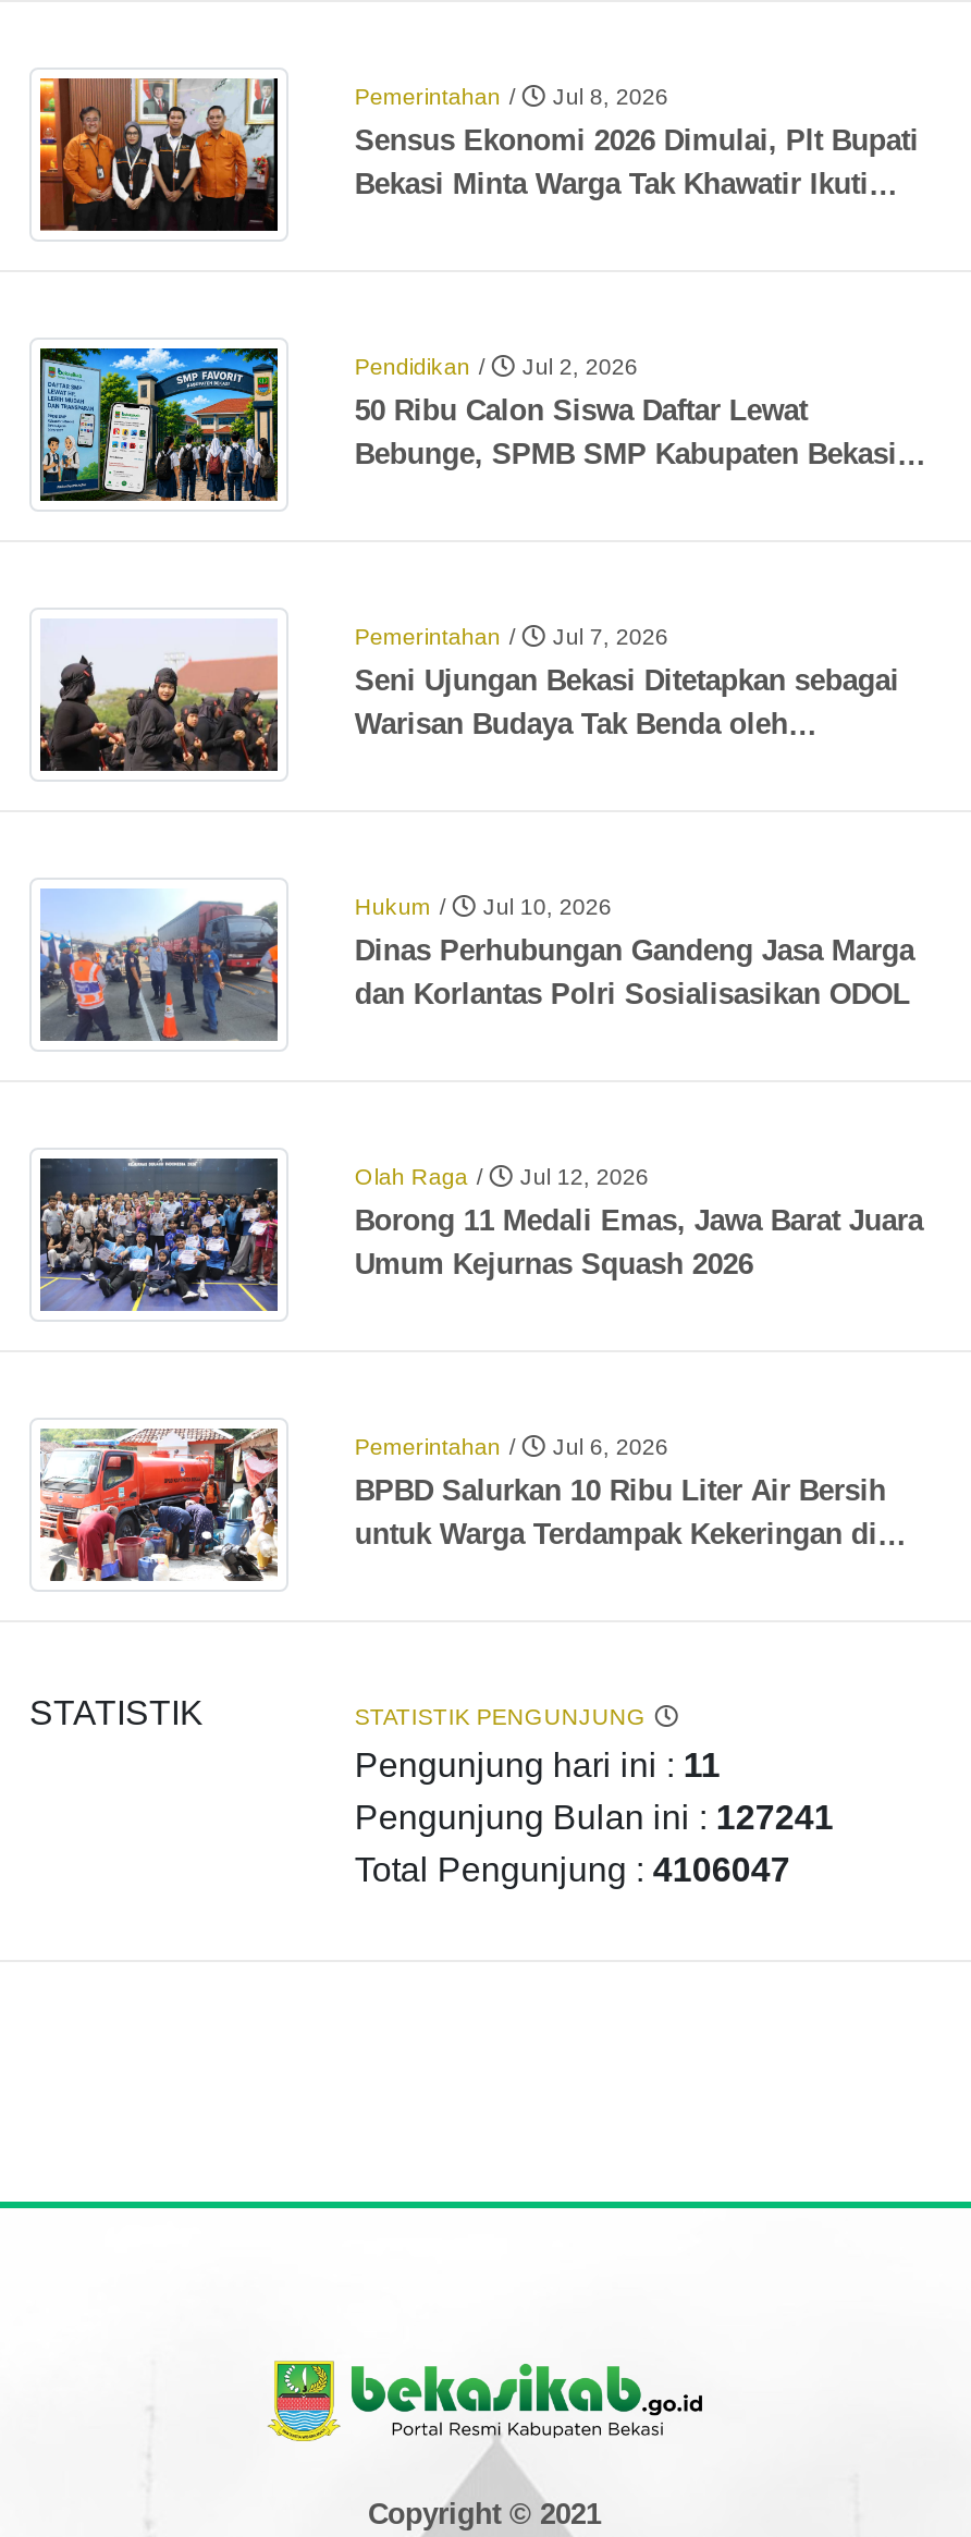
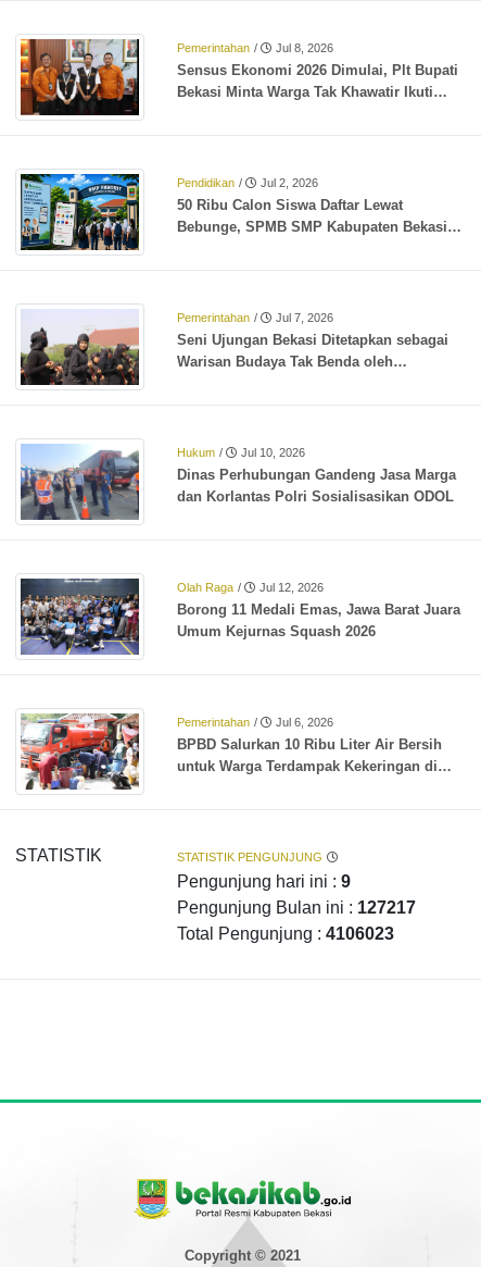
[354,1747,720,1784] Pengunjung hari ini : 11 -> [177,873,351,891] Pengunjung hari ini : 9
[354,1799,833,1836] Pengunjung Bulan ini : 127241 -> [177,899,416,917] Pengunjung Bulan ini : 127217
[354,1852,790,1889] Total Pengunjung : 4106047 -> [177,925,394,943] Total Pengunjung : 4106023

